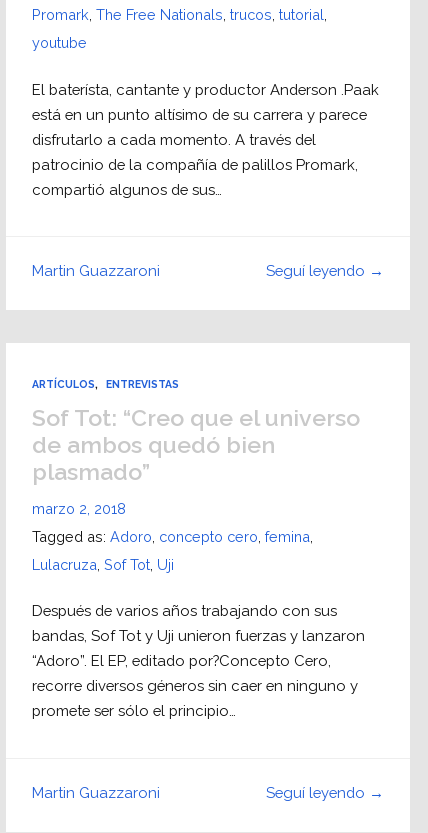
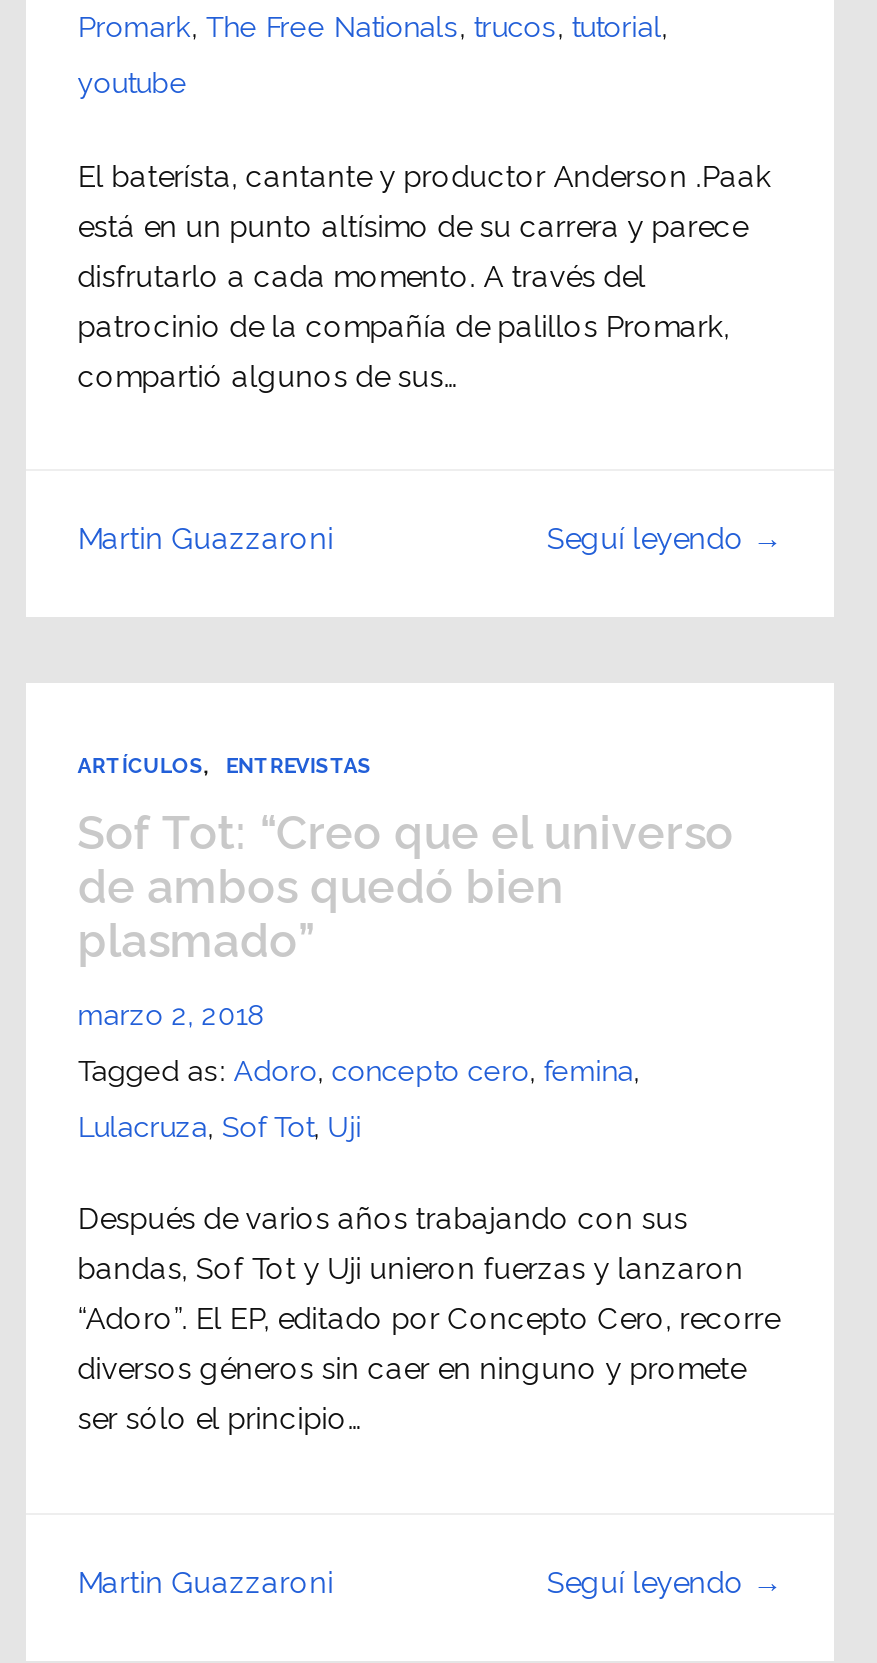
[32,652,331,669] “Adoro”. El EP, editado por?Concepto Cero, -> [78,1302,780,1336] “Adoro”. El EP, editado por Concepto Cero, recorre
[32,677,358,694] recorre diversos géneros sin caer en ninguno y -> [78,1352,746,1386] diversos géneros sin caer en ninguno y promete
[32,702,236,719] promete ser sólo el principio… -> [78,1402,362,1436] ser sólo el principio…

